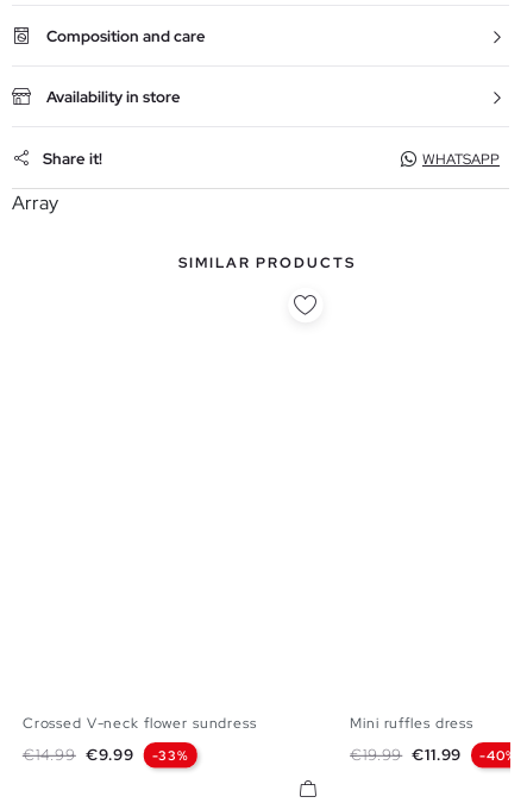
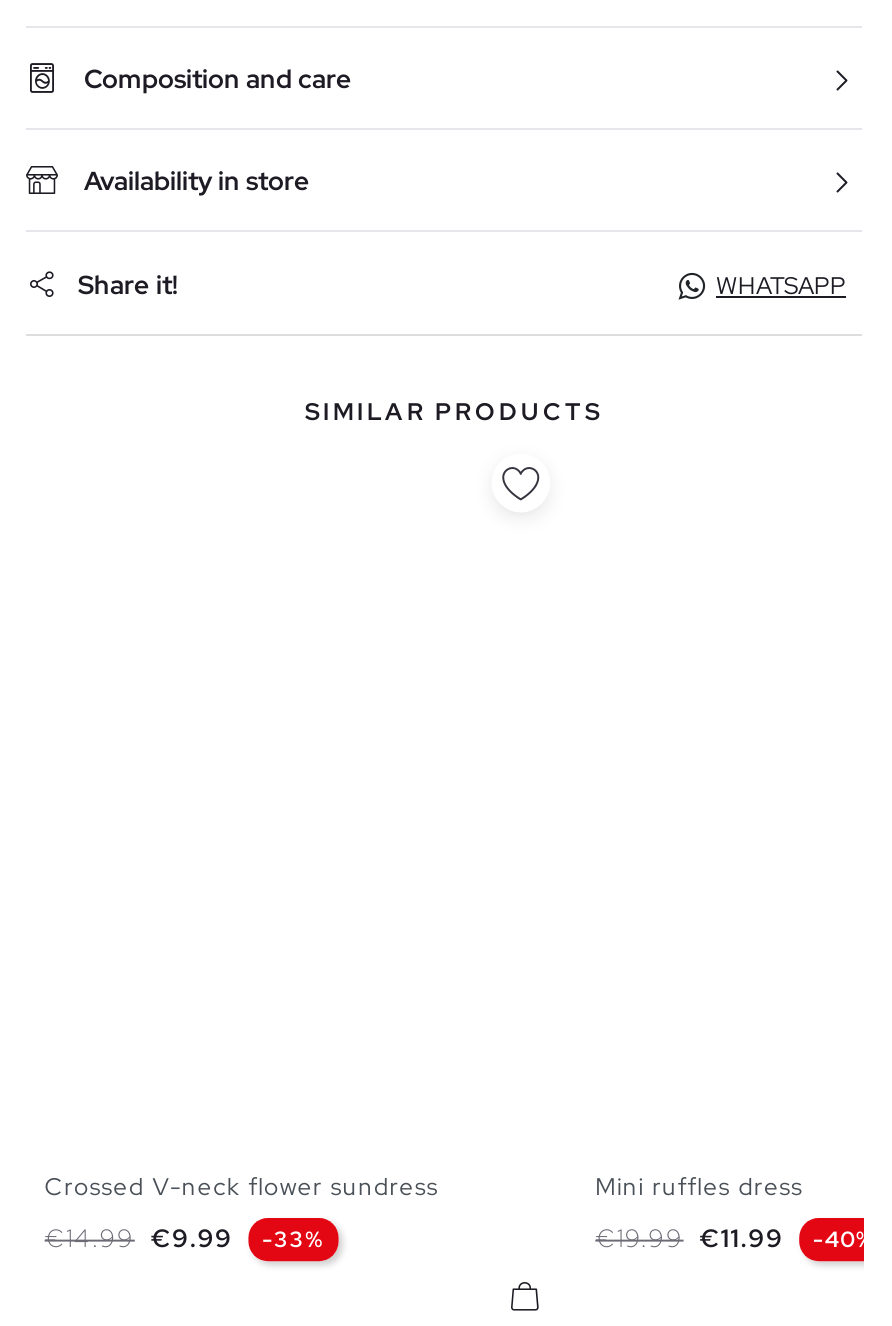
[12,191,58,216] Array -> none

